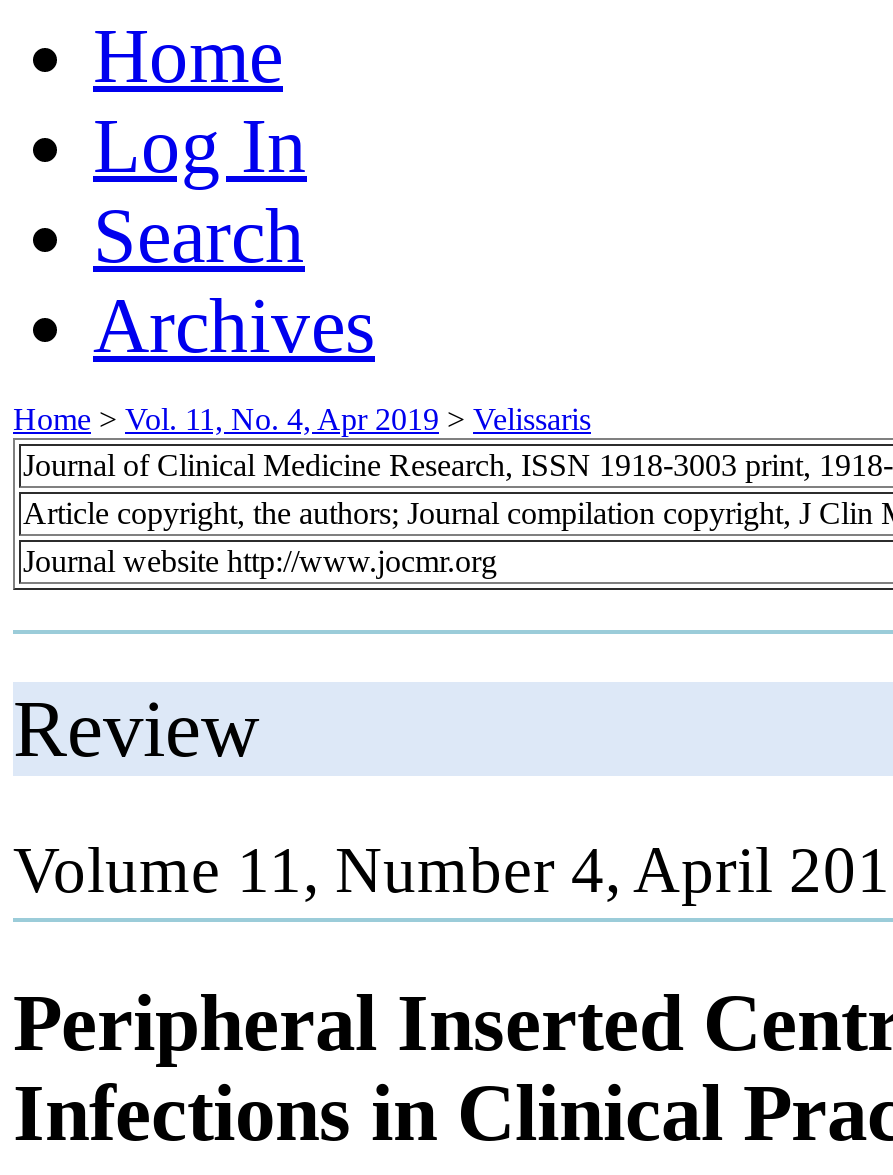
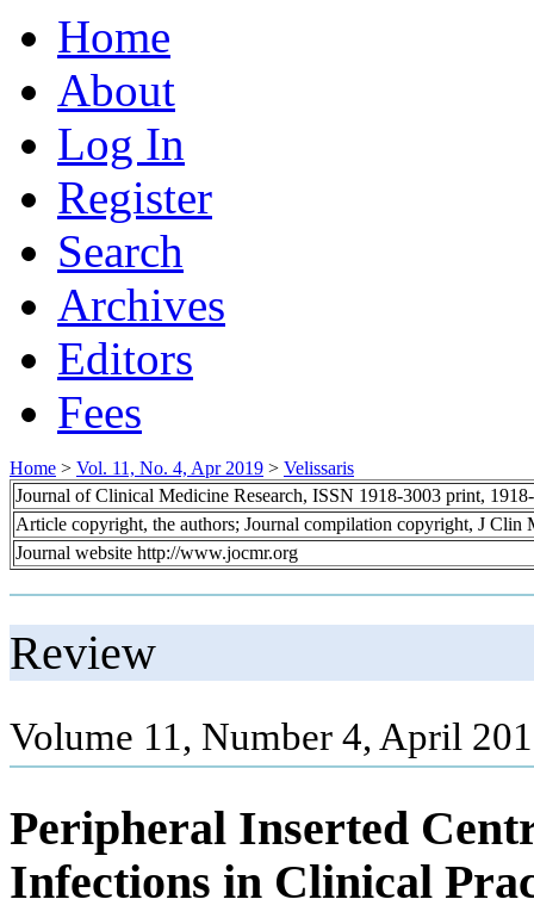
none -> [57,64,175,116] About
none -> [57,172,212,223] Register
none -> [57,333,193,437] Editors | Fees

